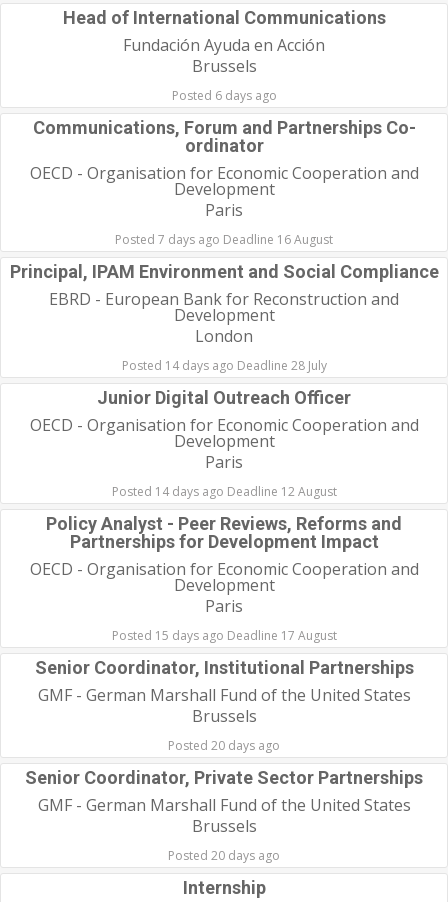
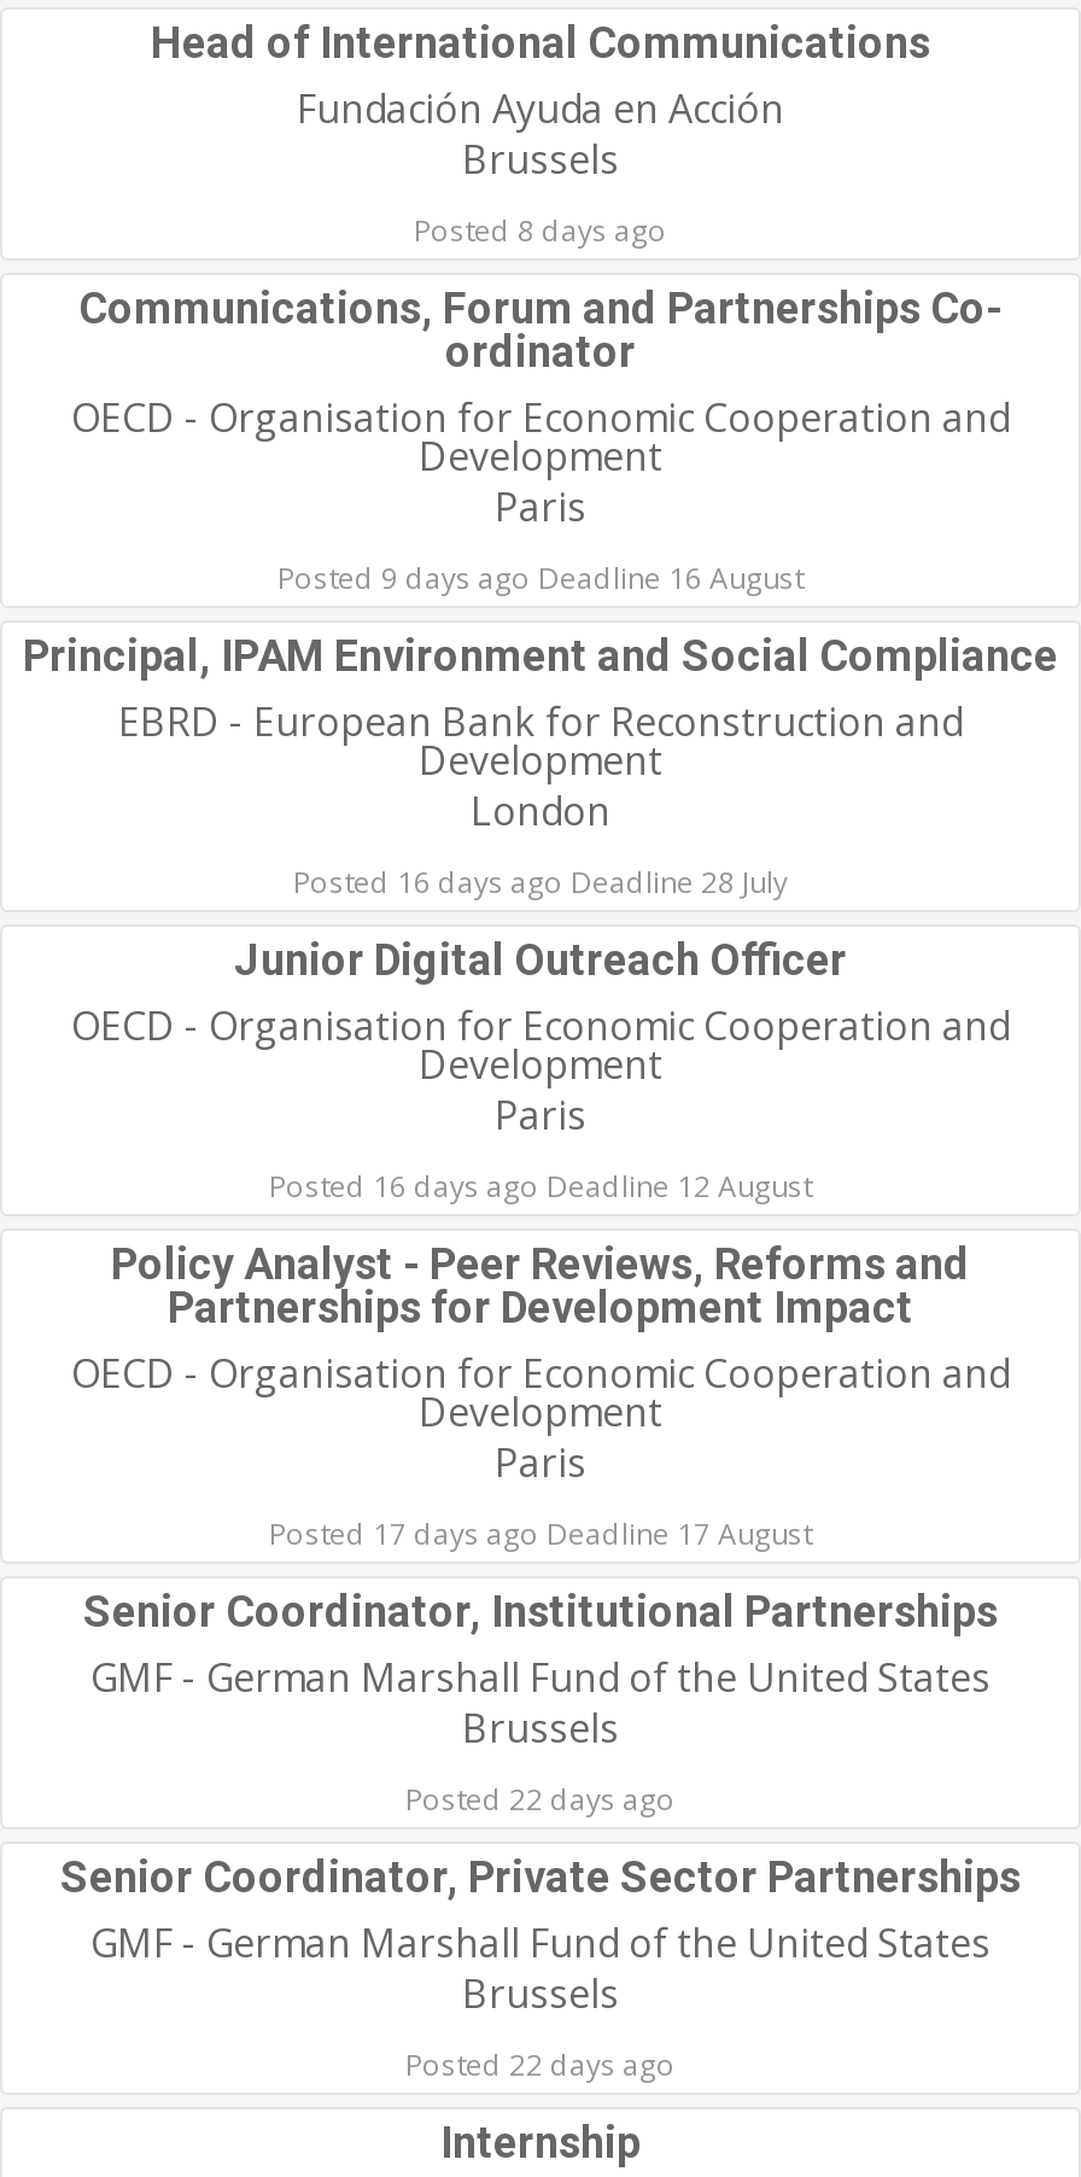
[171,87,276,104] Posted 6 days ago -> [414,210,667,251] Posted 8 days ago
[115,231,333,248] Posted 7 days ago Deadline 16 August -> [277,558,804,599] Posted 9 days ago Deadline 16 August
[121,357,326,374] Posted 14 days ago Deadline 28 July -> [293,862,788,903] Posted 16 days ago Deadline 28 July
[111,483,336,500] Posted 14 days ago Deadline 12 August -> [269,1166,812,1207] Posted 16 days ago Deadline 12 August
[111,627,336,644] Posted 15 days ago Deadline 17 August -> [269,1513,812,1554] Posted 17 days ago Deadline 17 August
[168,737,280,754] Posted 20 days ago -> [405,1779,676,1820] Posted 22 days ago
[168,847,280,864] Posted 20 days ago -> [405,2044,676,2085] Posted 22 days ago

